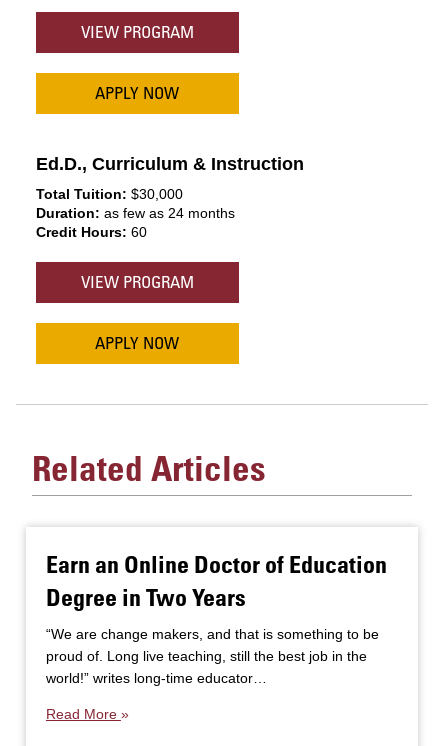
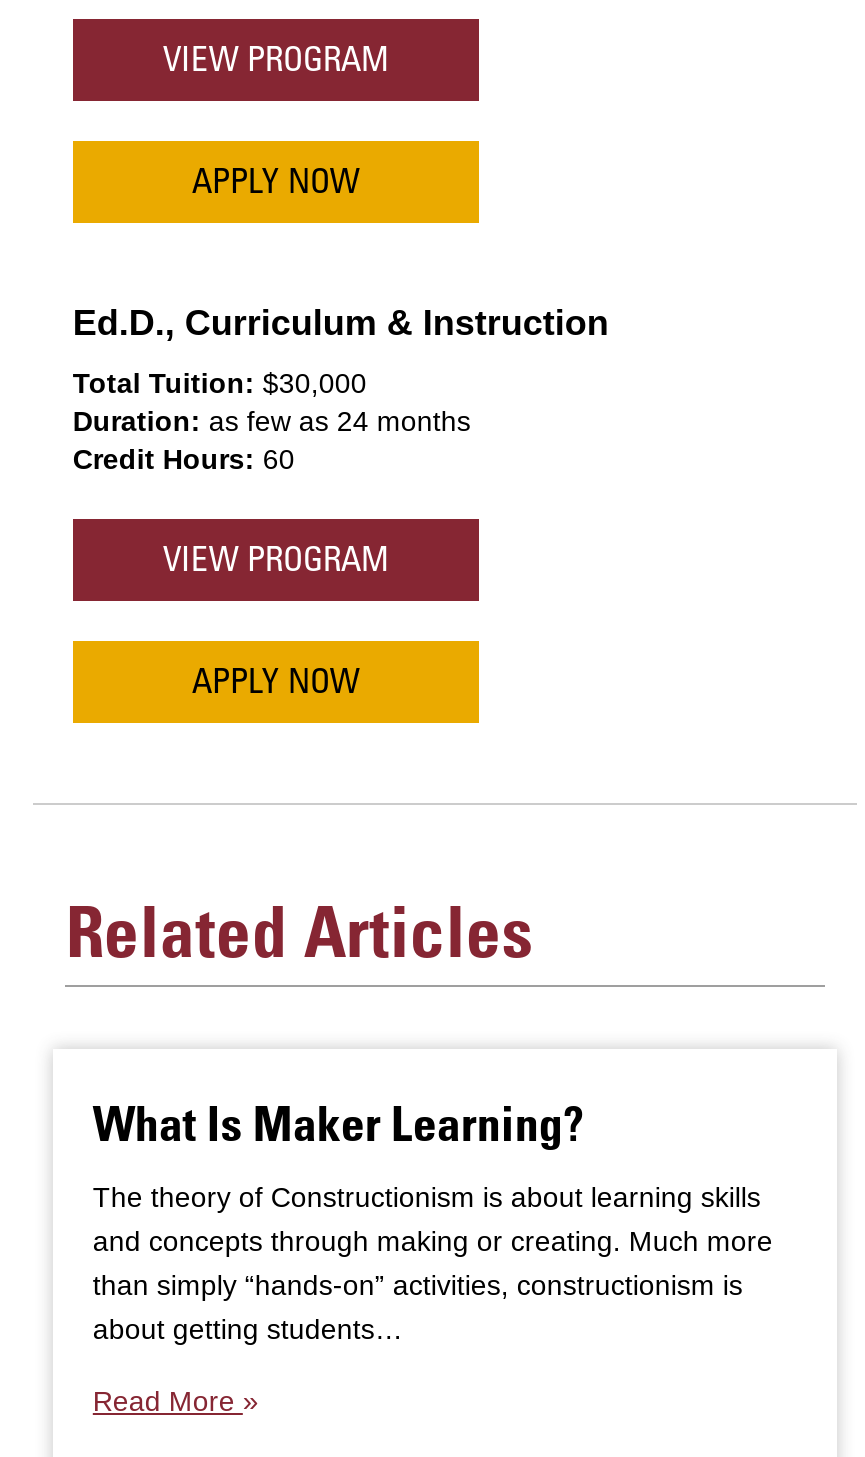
[46,549,387,611] Earn an Online Doctor of Education | Degree in Two Years -> [93,1093,585,1151] What Is Maker Learning?
[46,626,379,686] “We are change makers, and that is something to be | proud of. Long live teaching, still the best job in the | world!” writes long-time educator… -> [93,1181,773,1345] The theory of Constructionism is about learning skills | and concepts through making or creating. Much more | than simply “hands-on” activities, constructionism is | about getting students…

